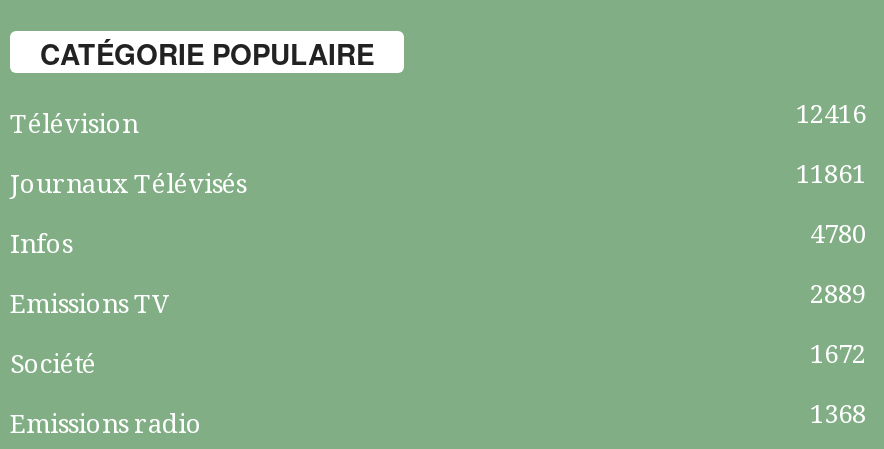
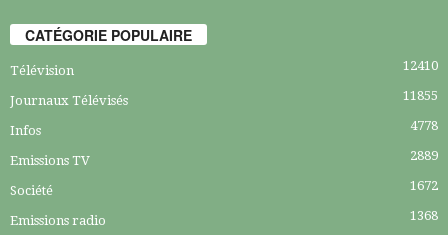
[796,98,866,128] 12416 -> [403,58,438,73] 12410
[796,158,866,188] 11861 -> [403,88,438,103] 11855
[810,218,866,248] 4780 -> [410,118,438,133] 4778

